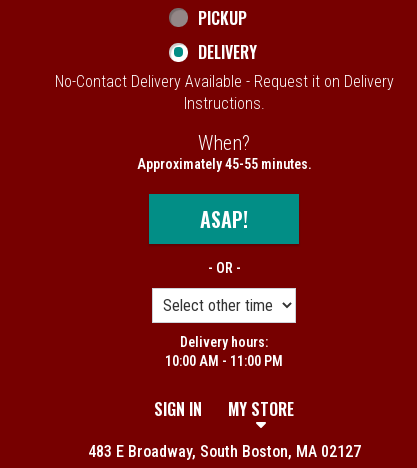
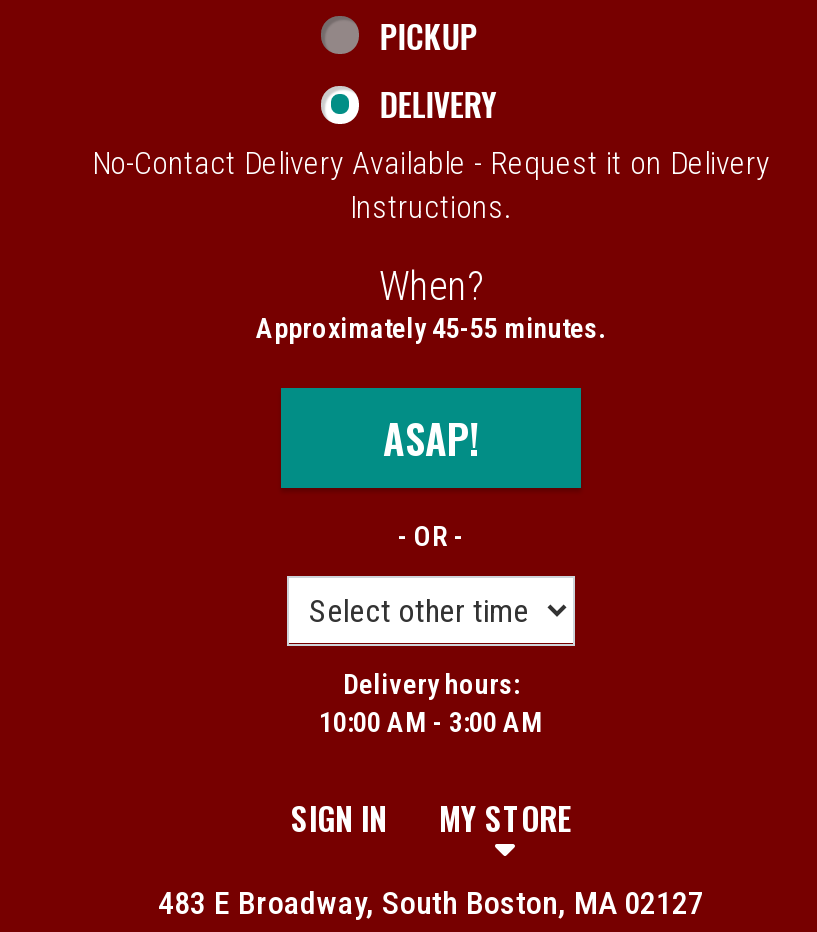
[165,353,283,369] 10:00 AM - 11:00 PM -> [319,705,543,737] 10:00 AM - 3:00 AM

